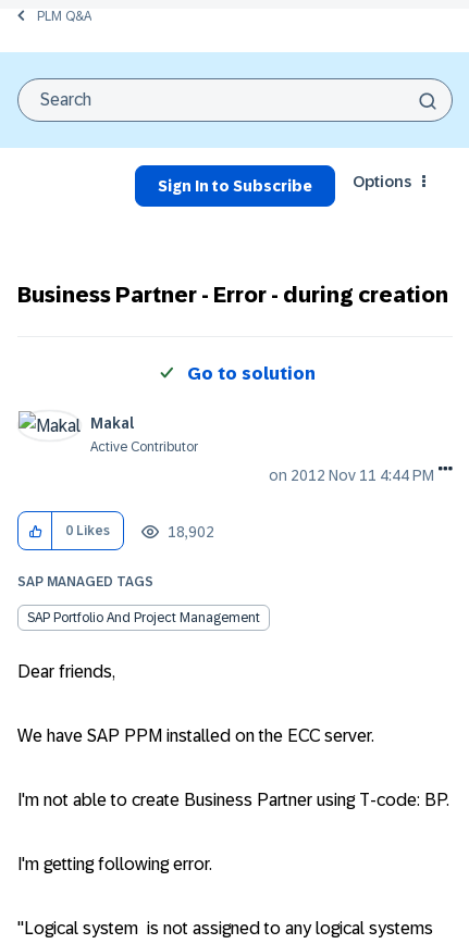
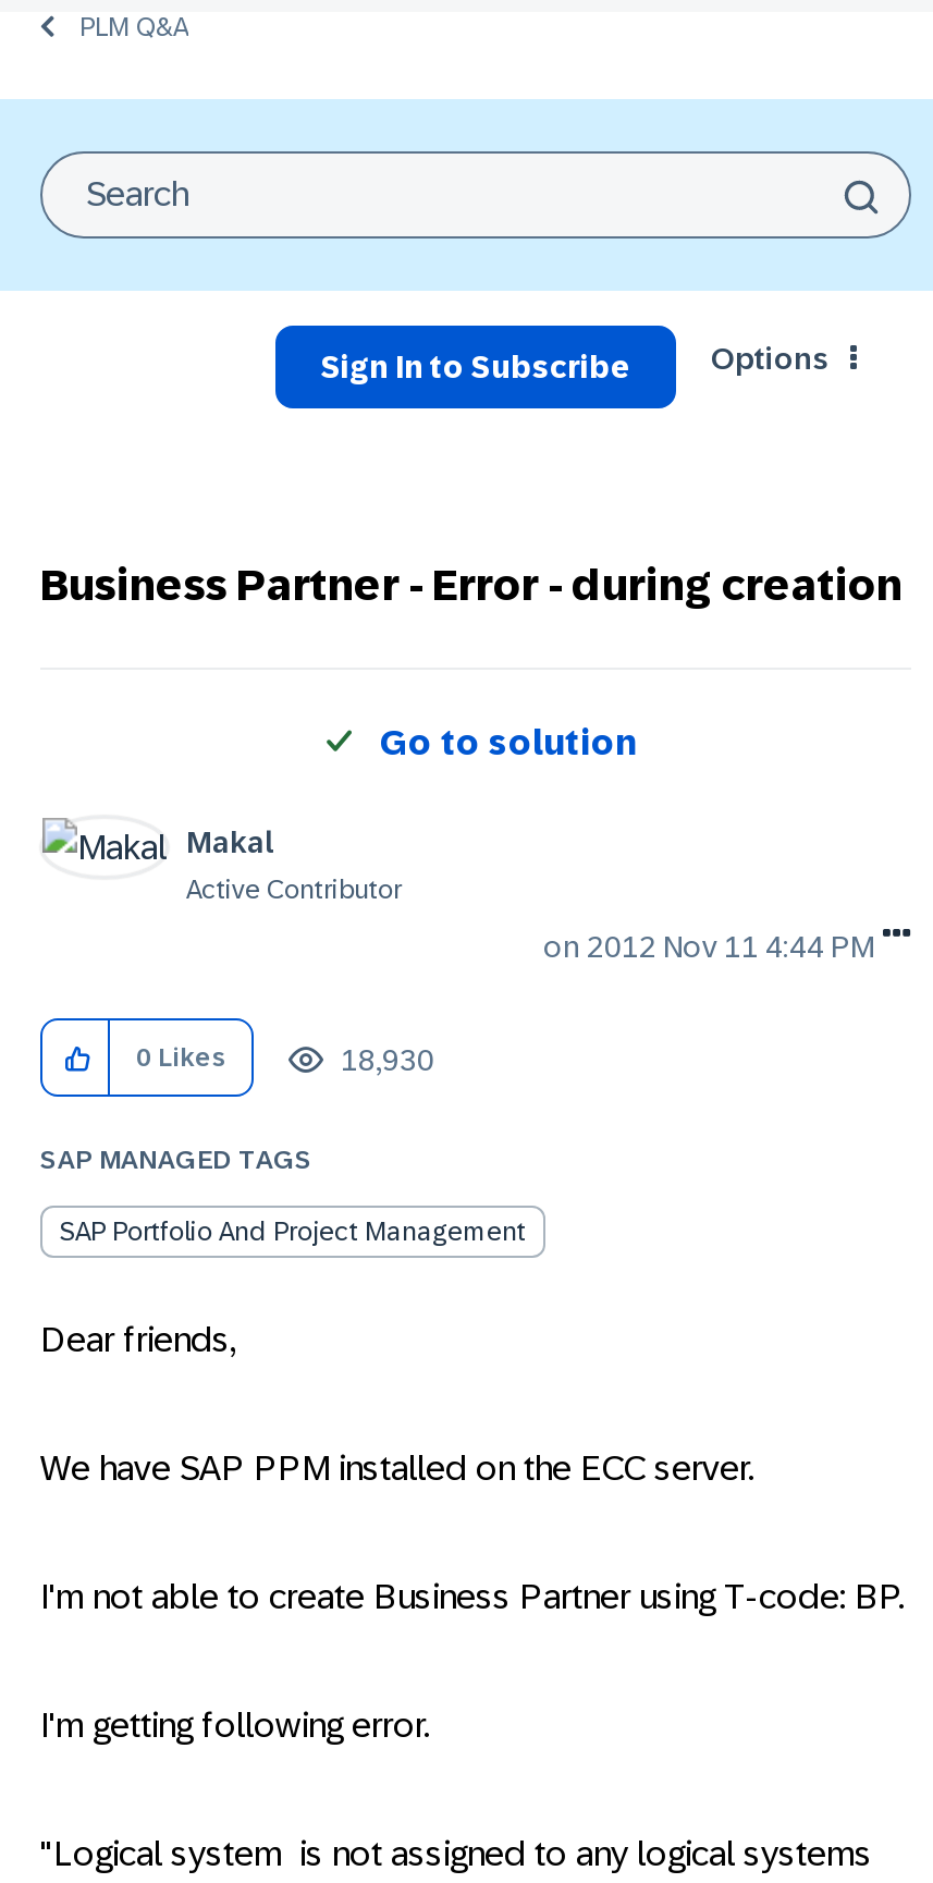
[168,523,214,540] 18,902 -> [341,1042,434,1077] 18,930

